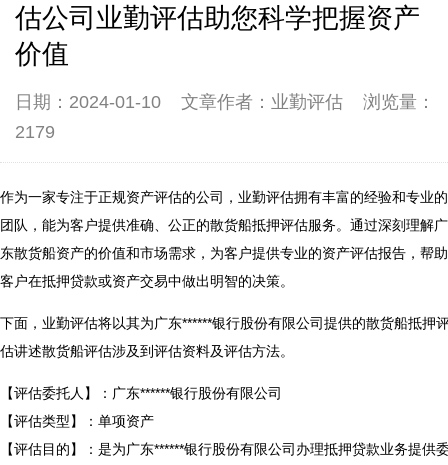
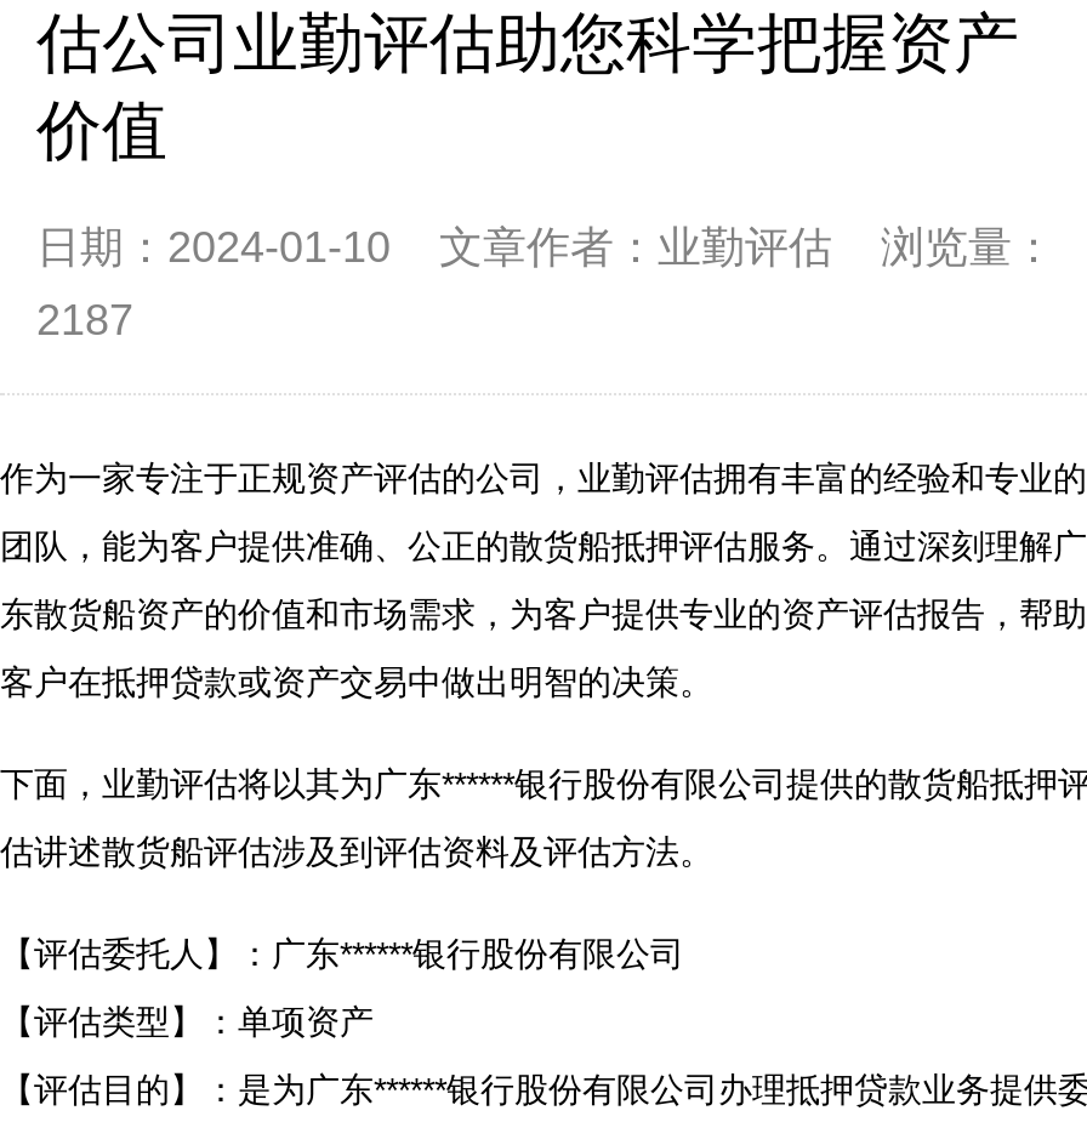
[15,122,55,142] 2179 -> [36,296,133,344] 2187

